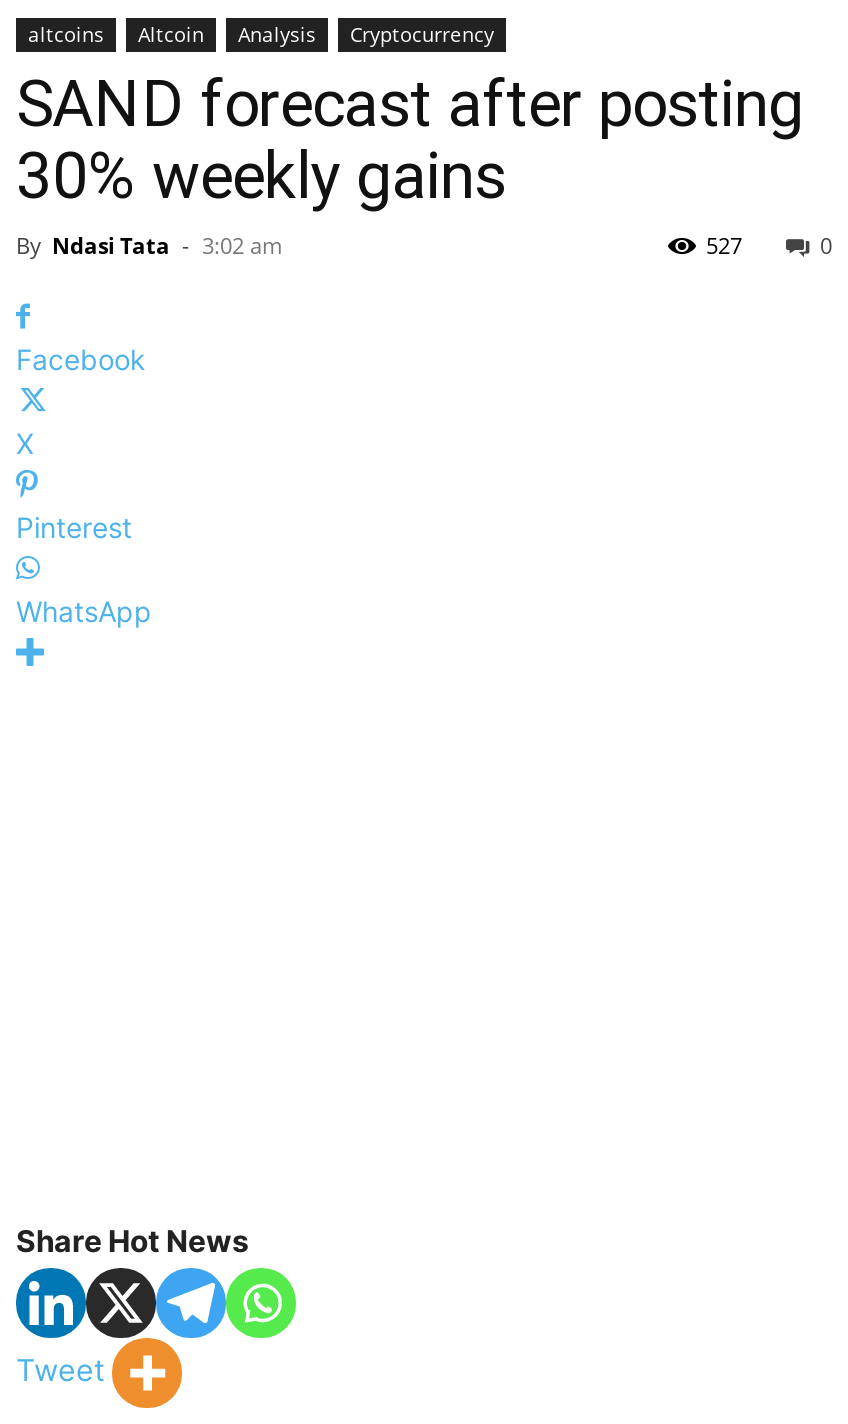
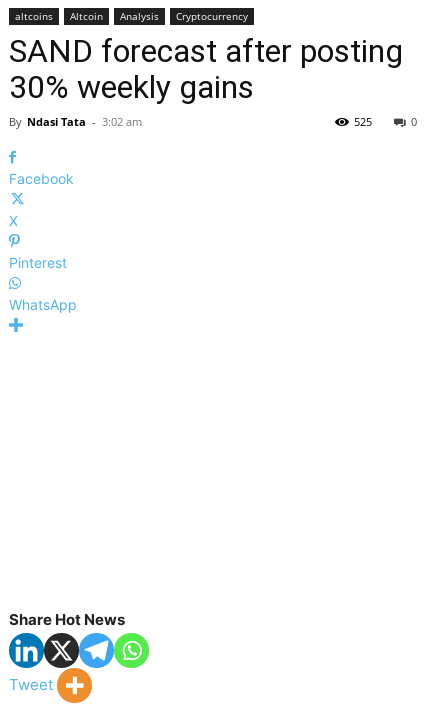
[706,230,742,260] 527 -> [354,114,372,129] 525

